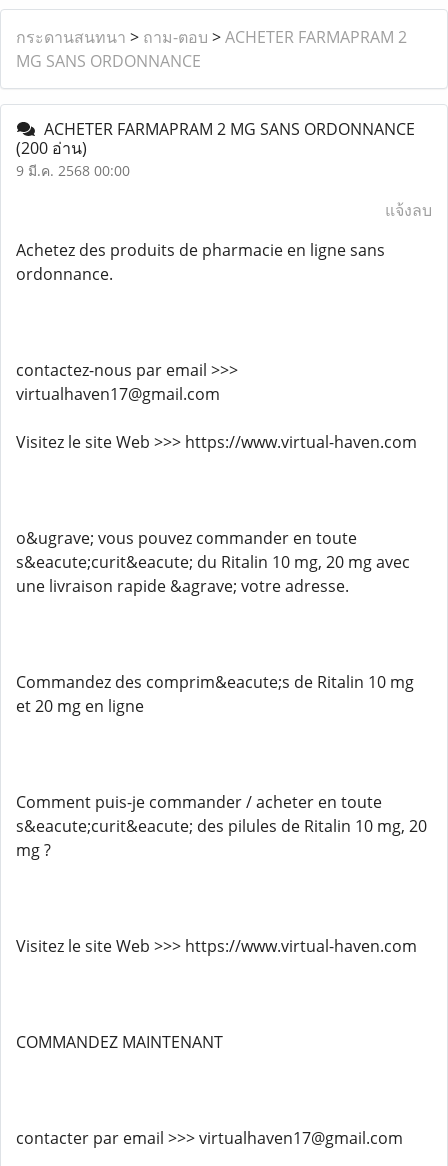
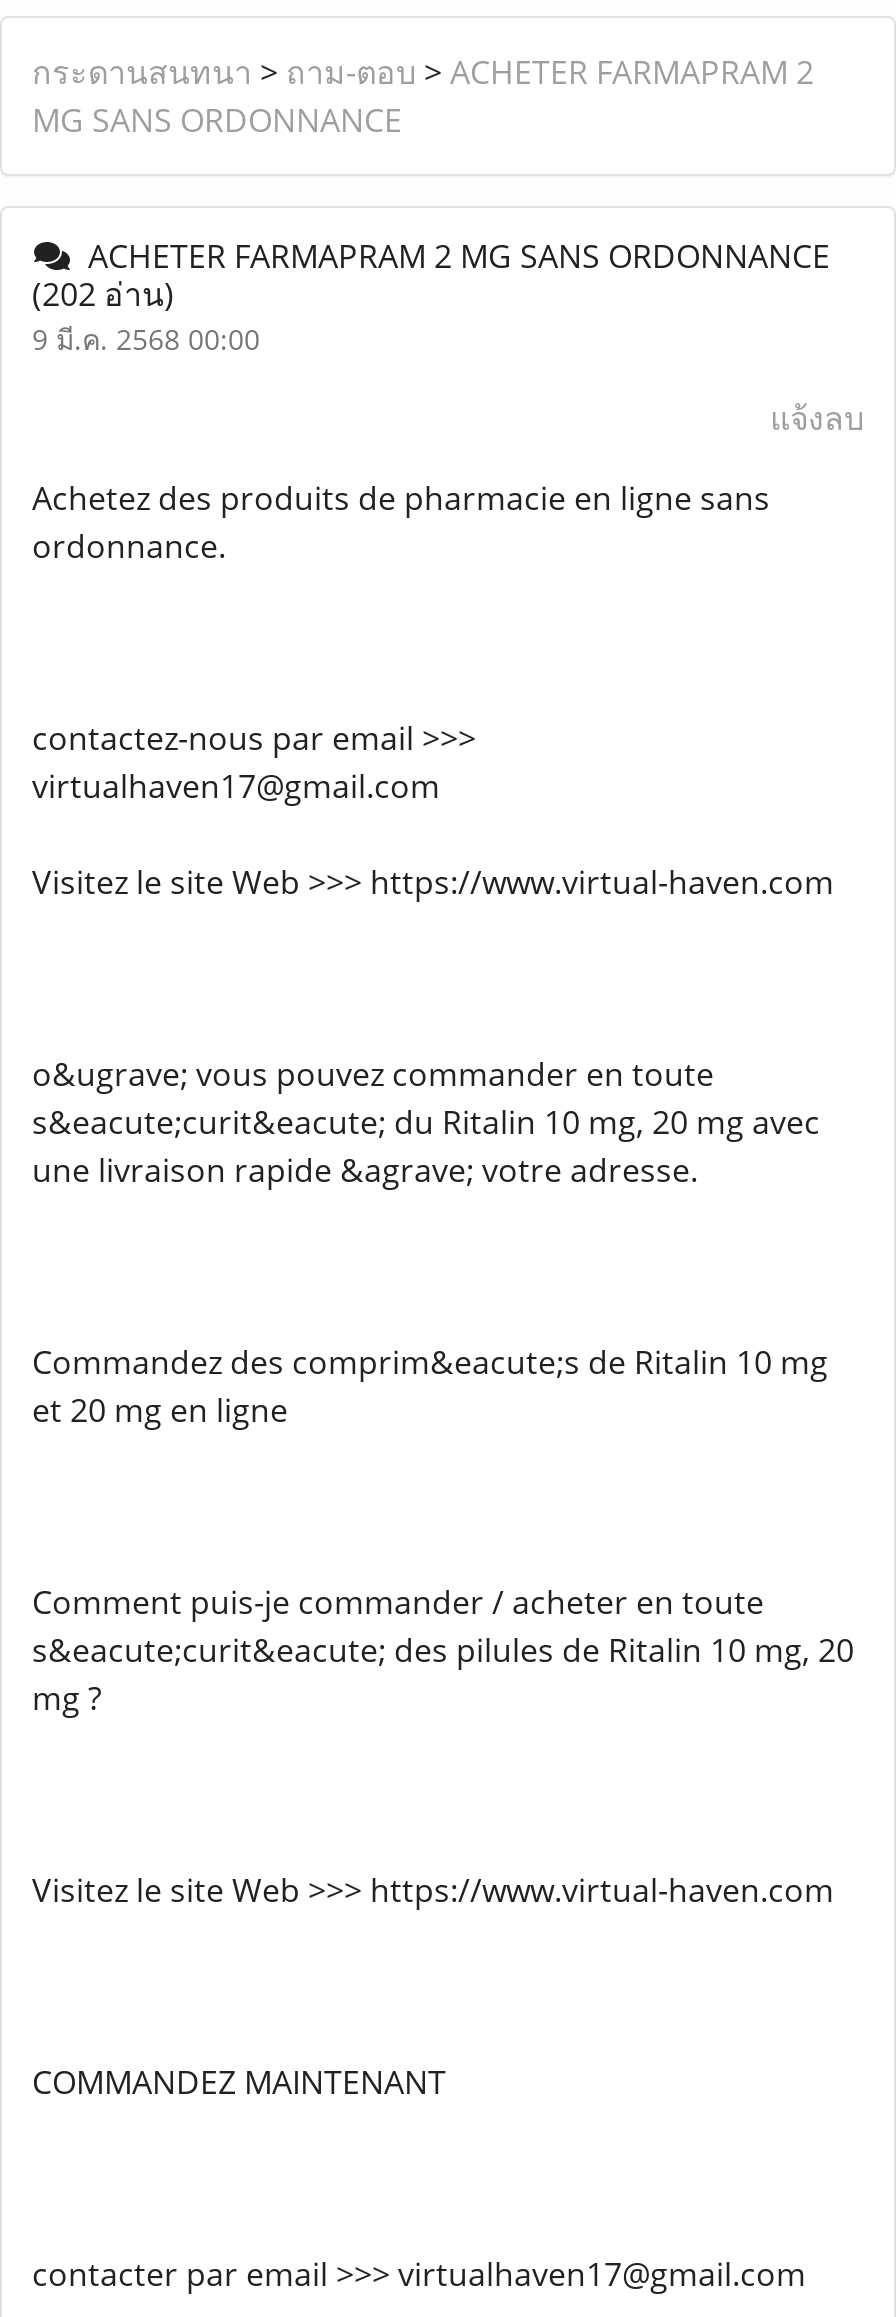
[16,137,87,159] (200 อ่าน) -> [32,272,174,316] (202 อ่าน)

